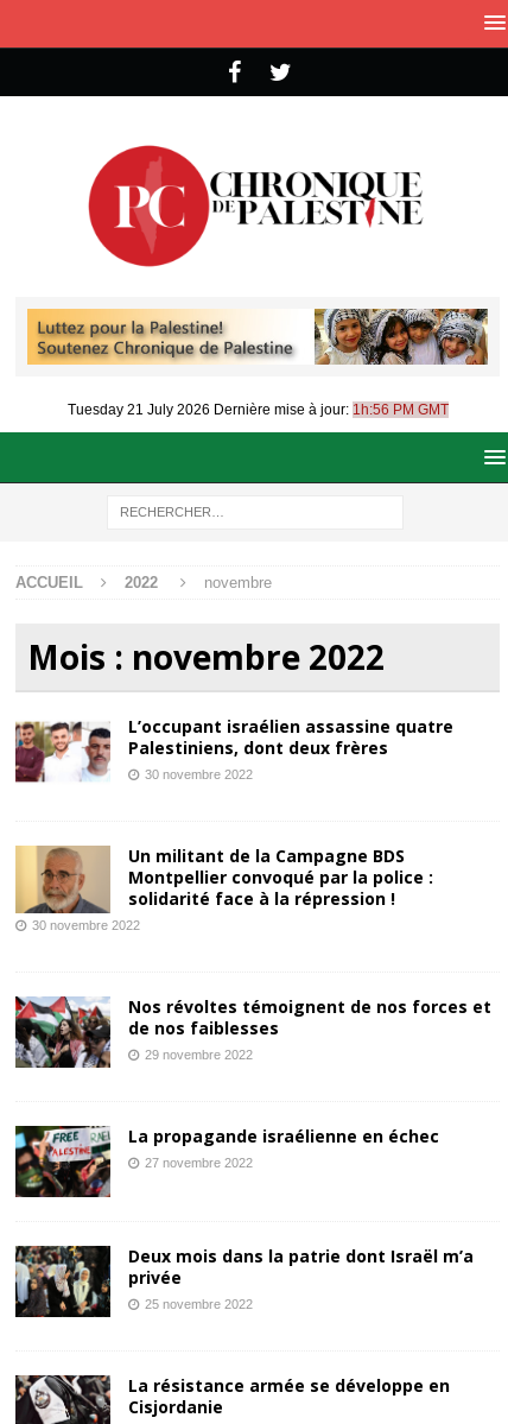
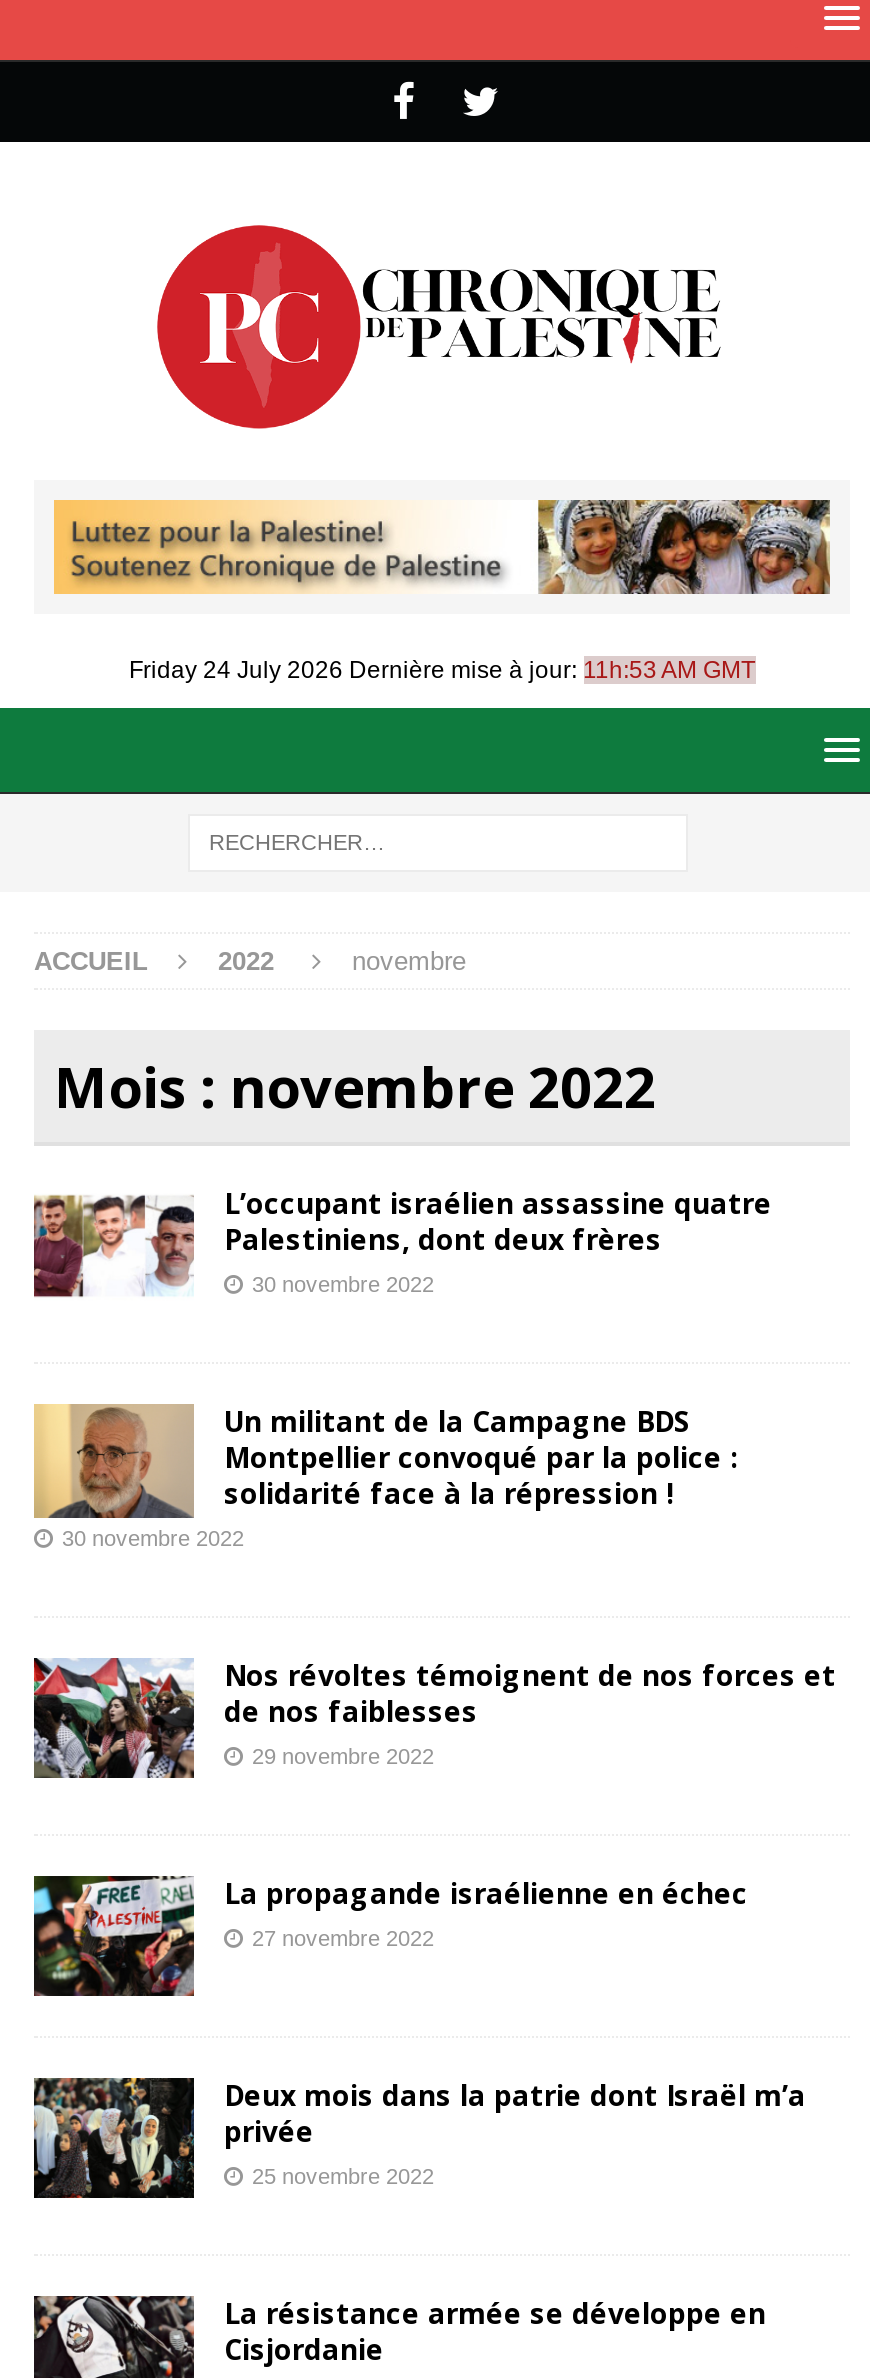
[67,401,448,418] Tuesday 21 July 2026 Dernière mise à jour: 1h:56 PM GMT -> [129,655,755,683] Friday 24 July 2026 Dernière mise à jour: 11h:53 AM GMT

